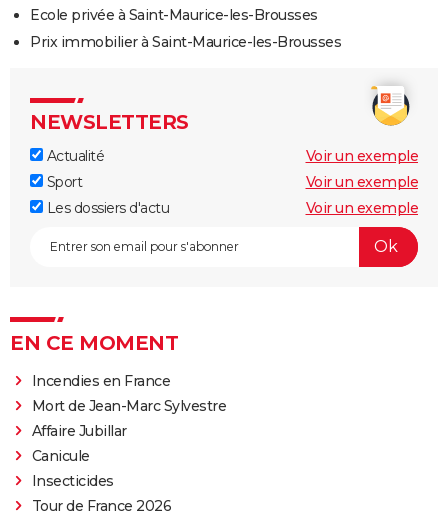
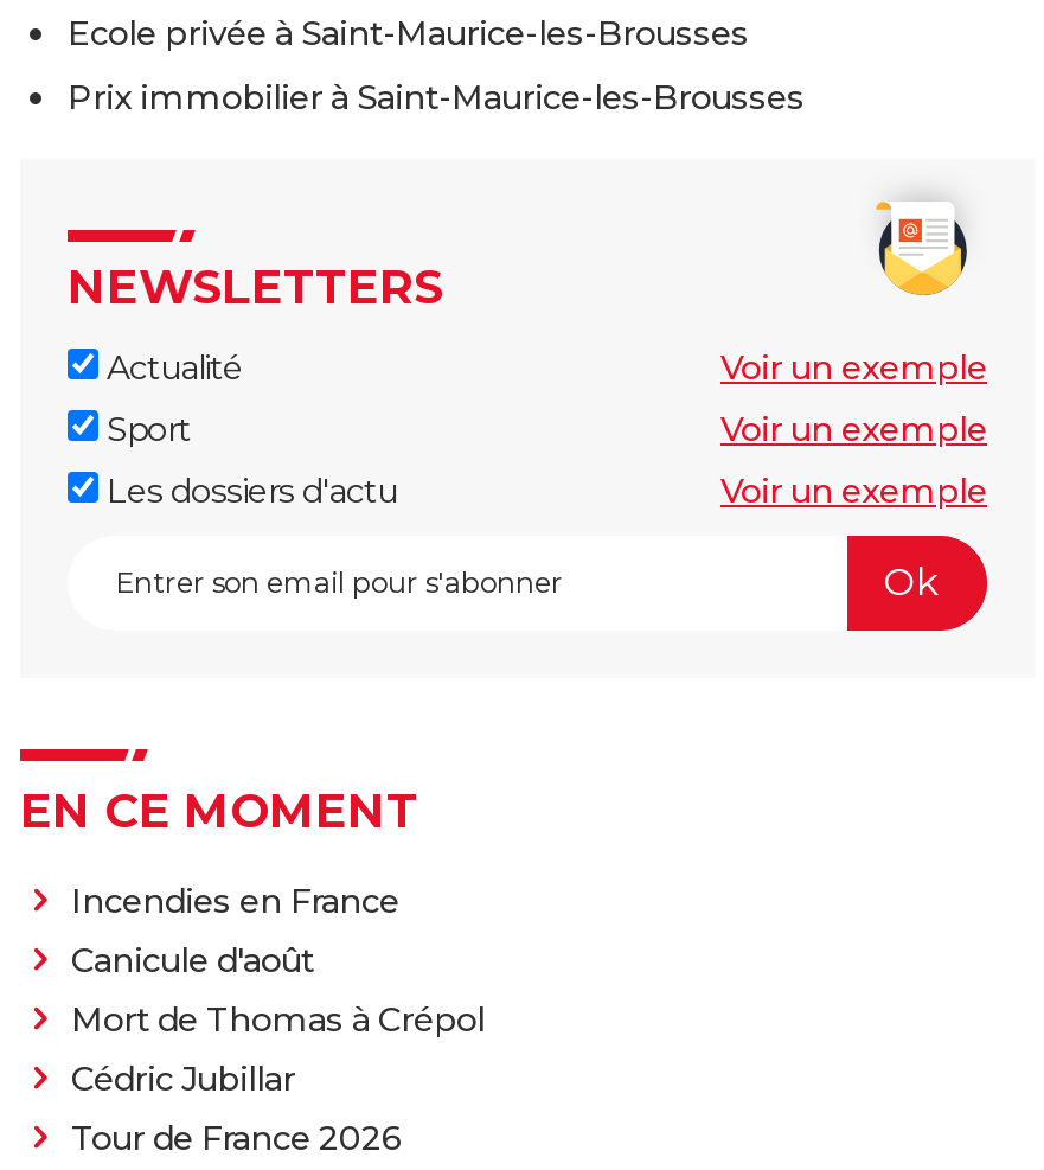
[31,396,226,489] Mort de Jean-Marc Sylvestre | Affaire Jubillar | Canicule | Insecticides -> [71,938,485,1099] Canicule d'août | Mort de Thomas à Crépol | Cédric Jubillar

